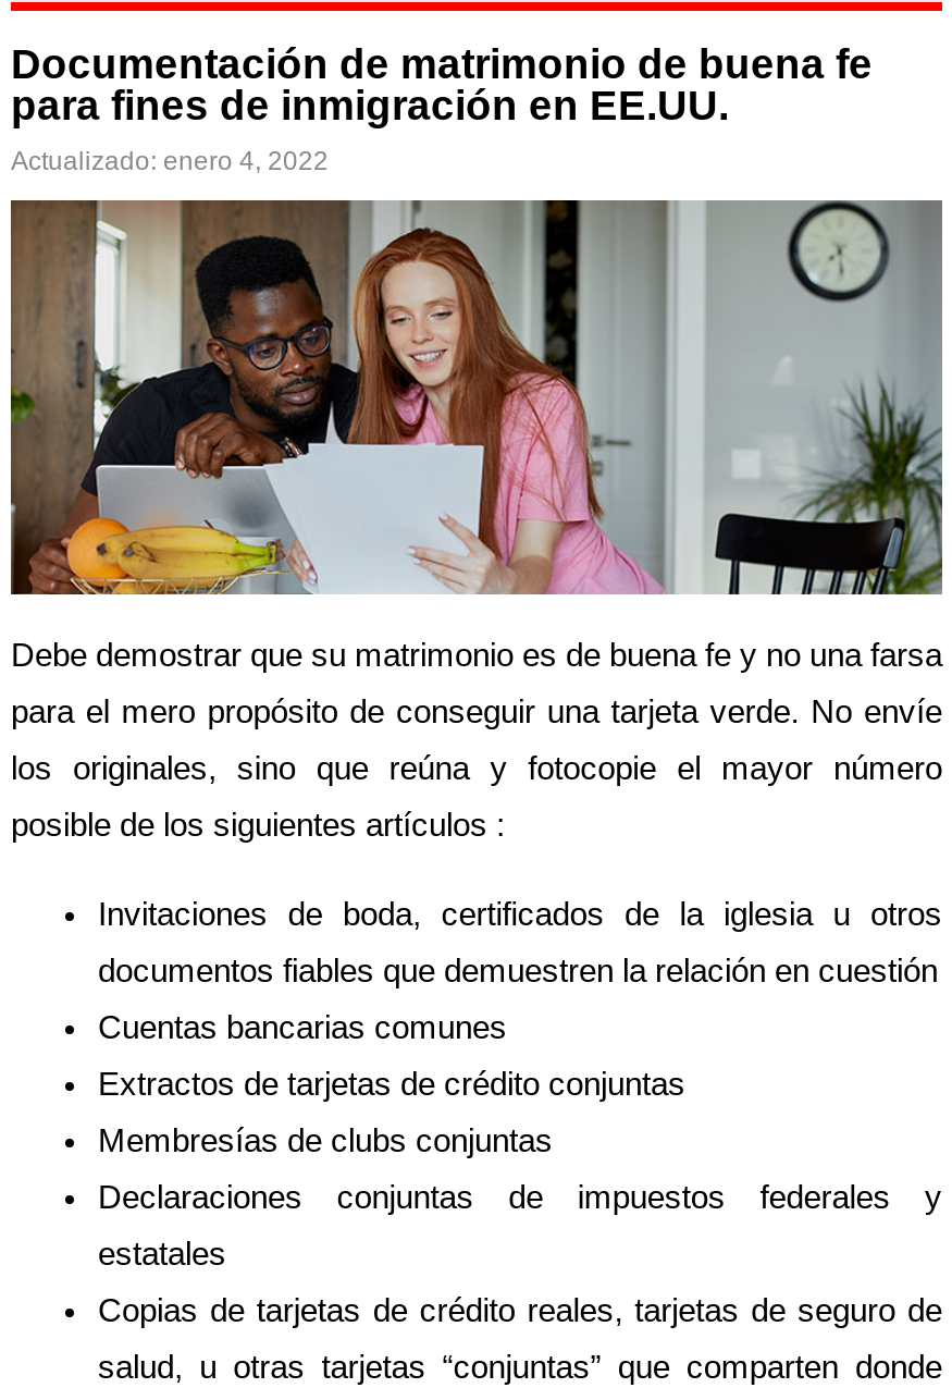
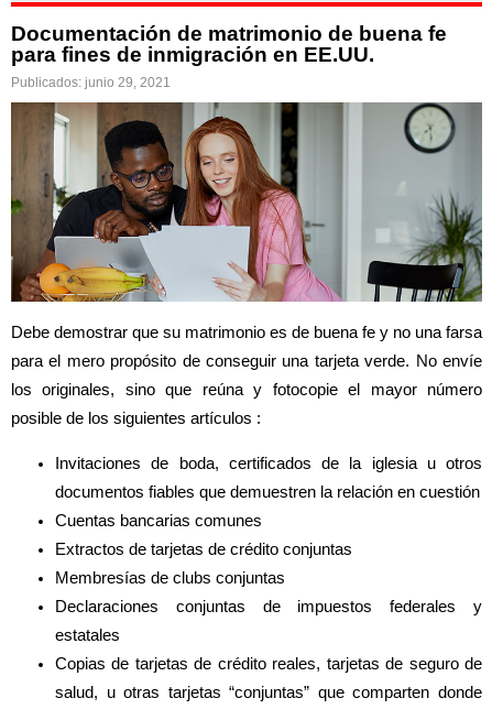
[11,146,329,176] Actualizado: enero 4, 2022 -> [11,75,171,90] Publicados: junio 29, 2021

